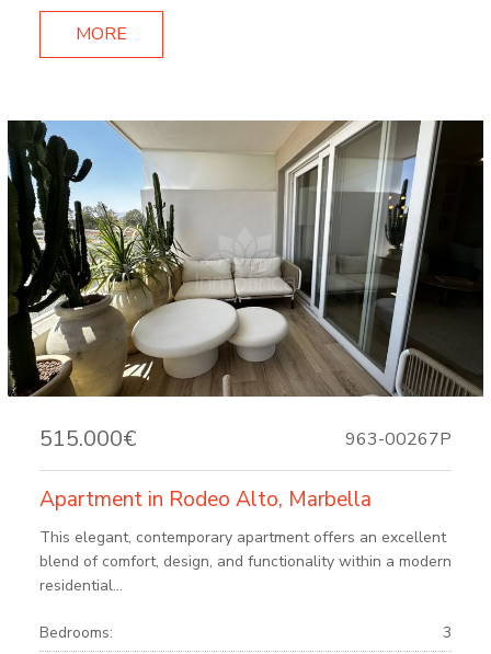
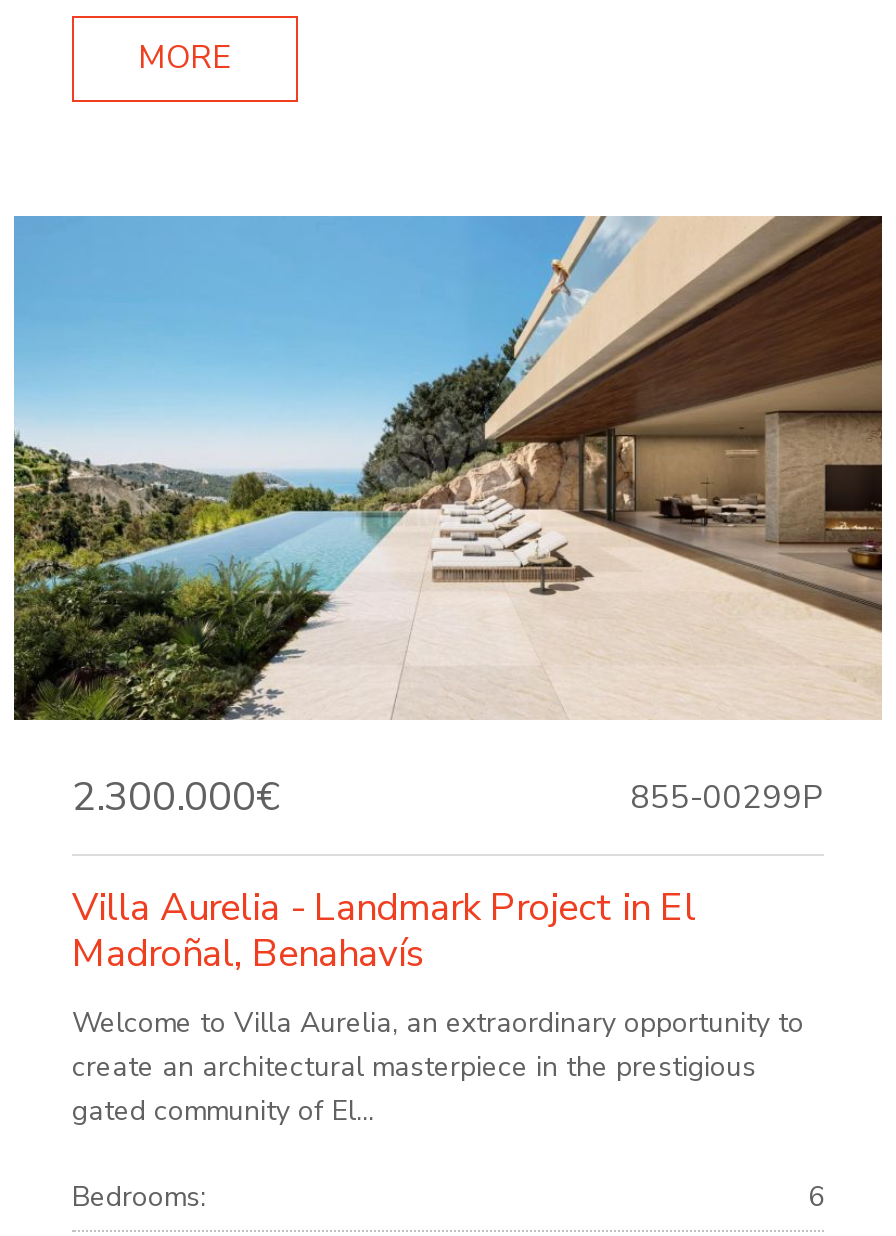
[7,119,484,454] [image] | 515.000€ | 963-00267P -> [12,214,884,824] [image] | 2.300.000€ | 855-00299P
[39,485,372,514] Apartment in Rodeo Alto, Marbella -> [72,882,696,980] Villa Aurelia - Landmark Project in El | Madroñal, Benahavís
[39,527,452,596] This elegant, contemporary apartment offers an excellent | blend of comfort, design, and functionality within a modern | residential... -> [72,1004,804,1130] Welcome to Villa Aurelia, an extraordinary opportunity to | create an architectural masterpiece in the prestigious | gated community of El...
[443,622,452,643] 3 -> [808,1178,824,1216] 6

